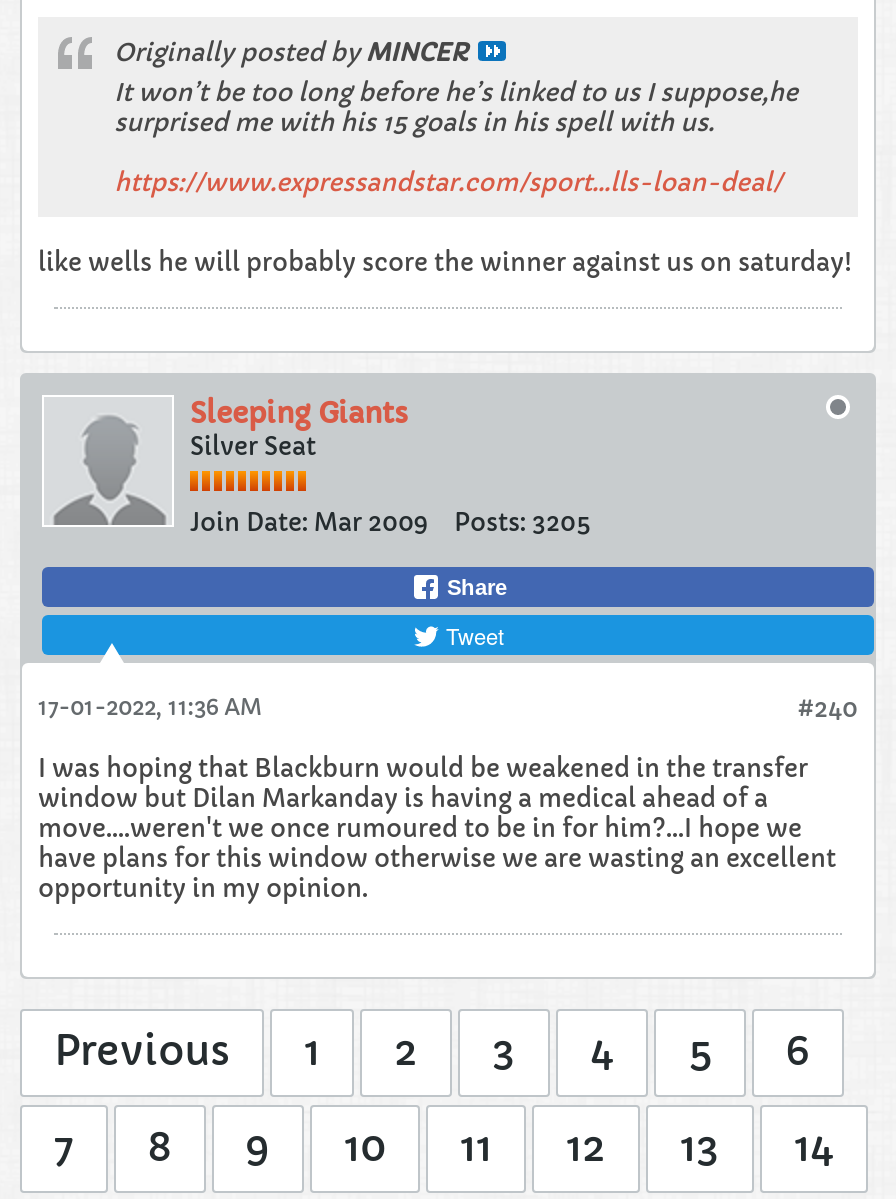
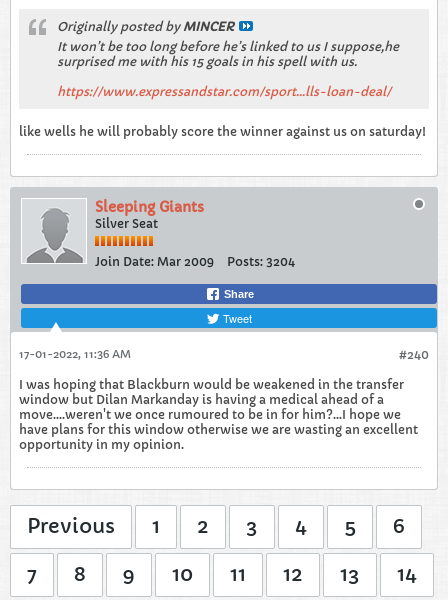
[190,507,590,537] Join Date: Mar 2009 Posts: 3205 -> [95,254,295,269] Join Date: Mar 2009 Posts: 3204

